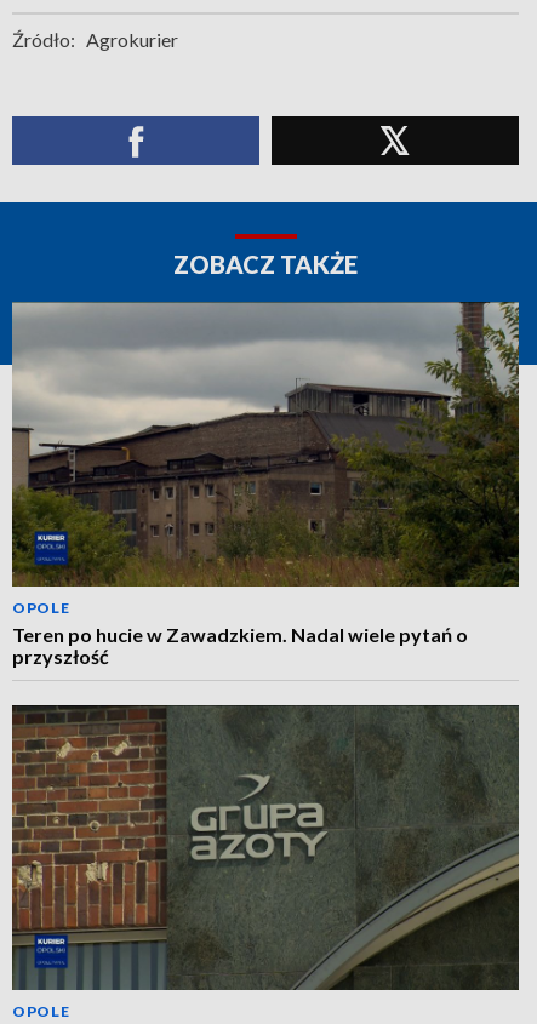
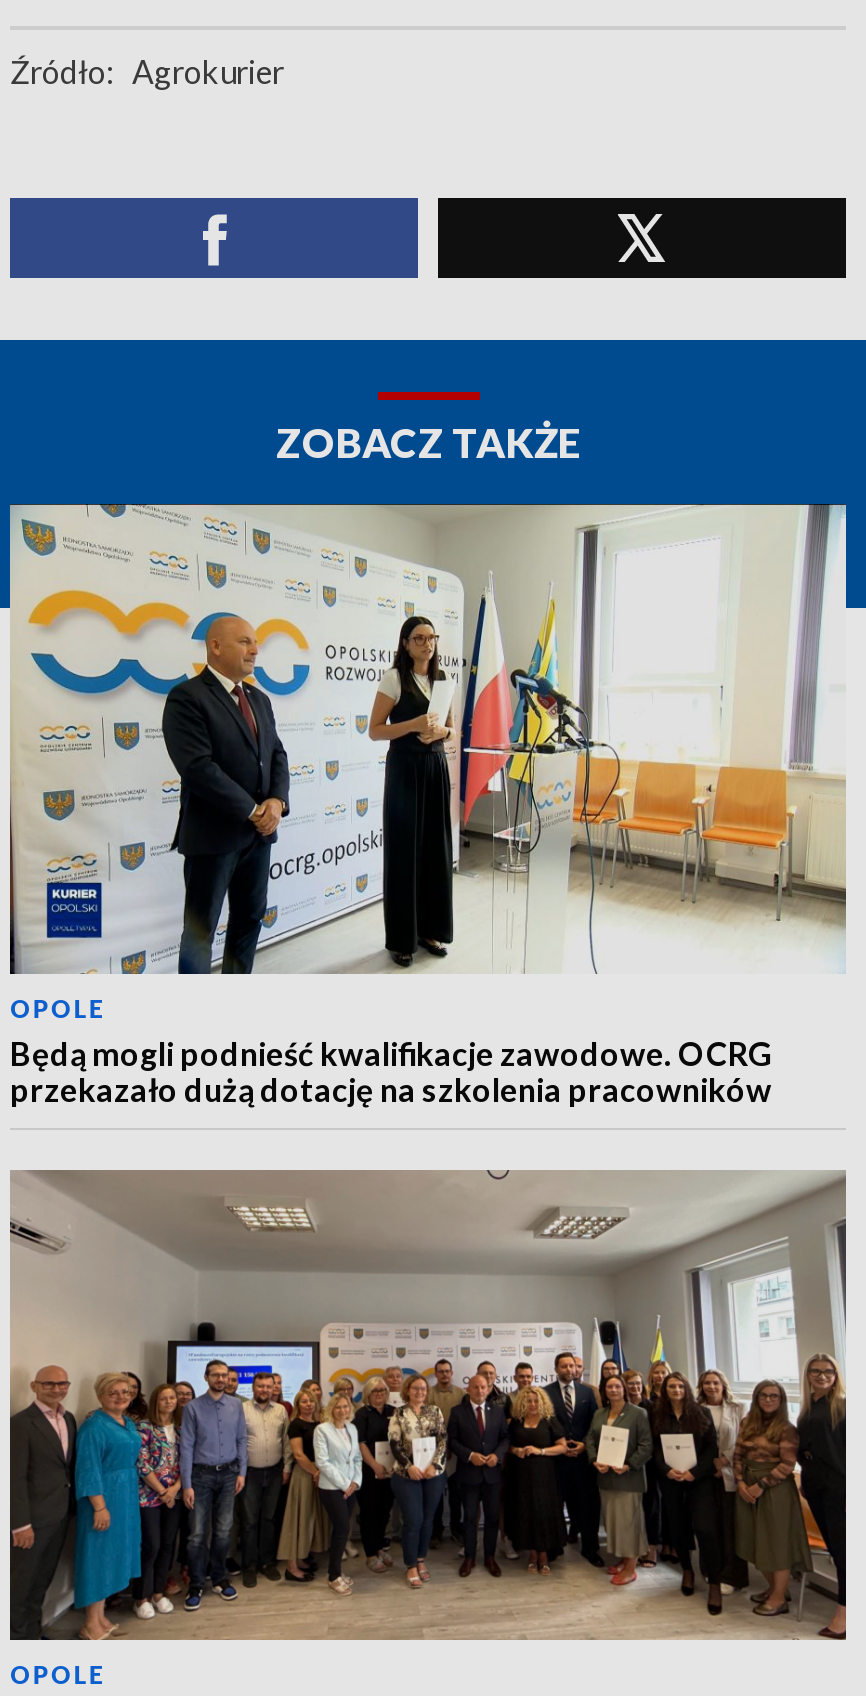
[11,301,520,668] [image] | Teren po hucie w Zawadzkiem. Nadal wiele pytań o | przyszłość -> [10,502,848,1109] [image] | Będą mogli podnieść kwalifikacje zawodowe. OCRG | przekazało dużą dotację na szkolenia pracowników
[12,704,520,991] [image] -> [10,1170,848,1642] [image]

